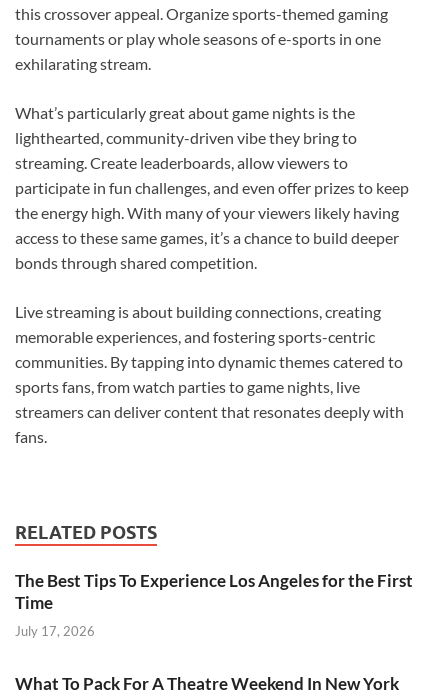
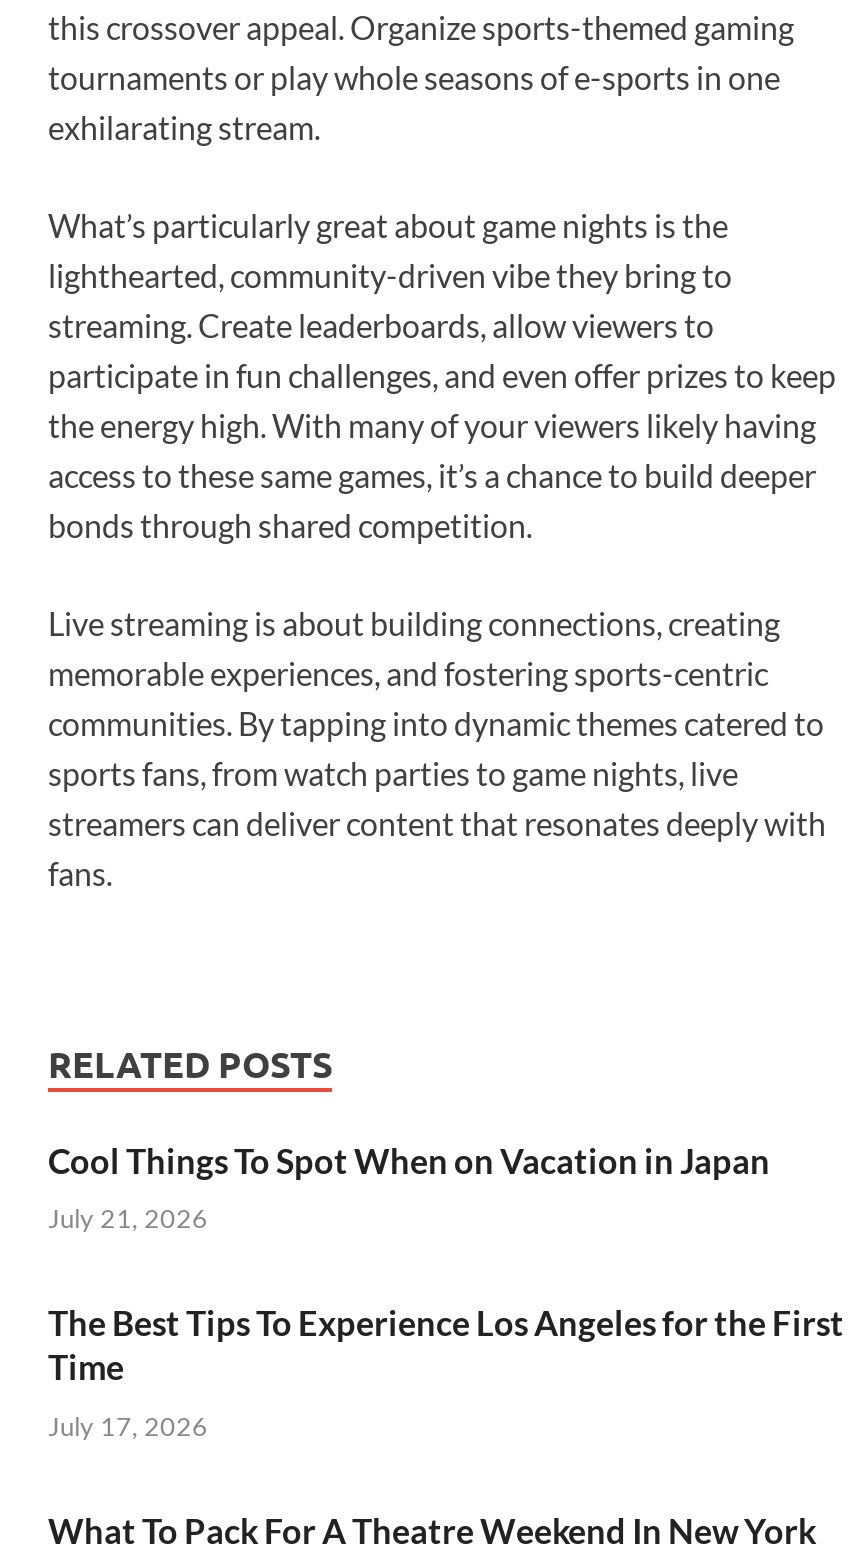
none -> [48,1140,770,1234] Cool Things To Spot When on Vacation in Japan | July 21, 2026

